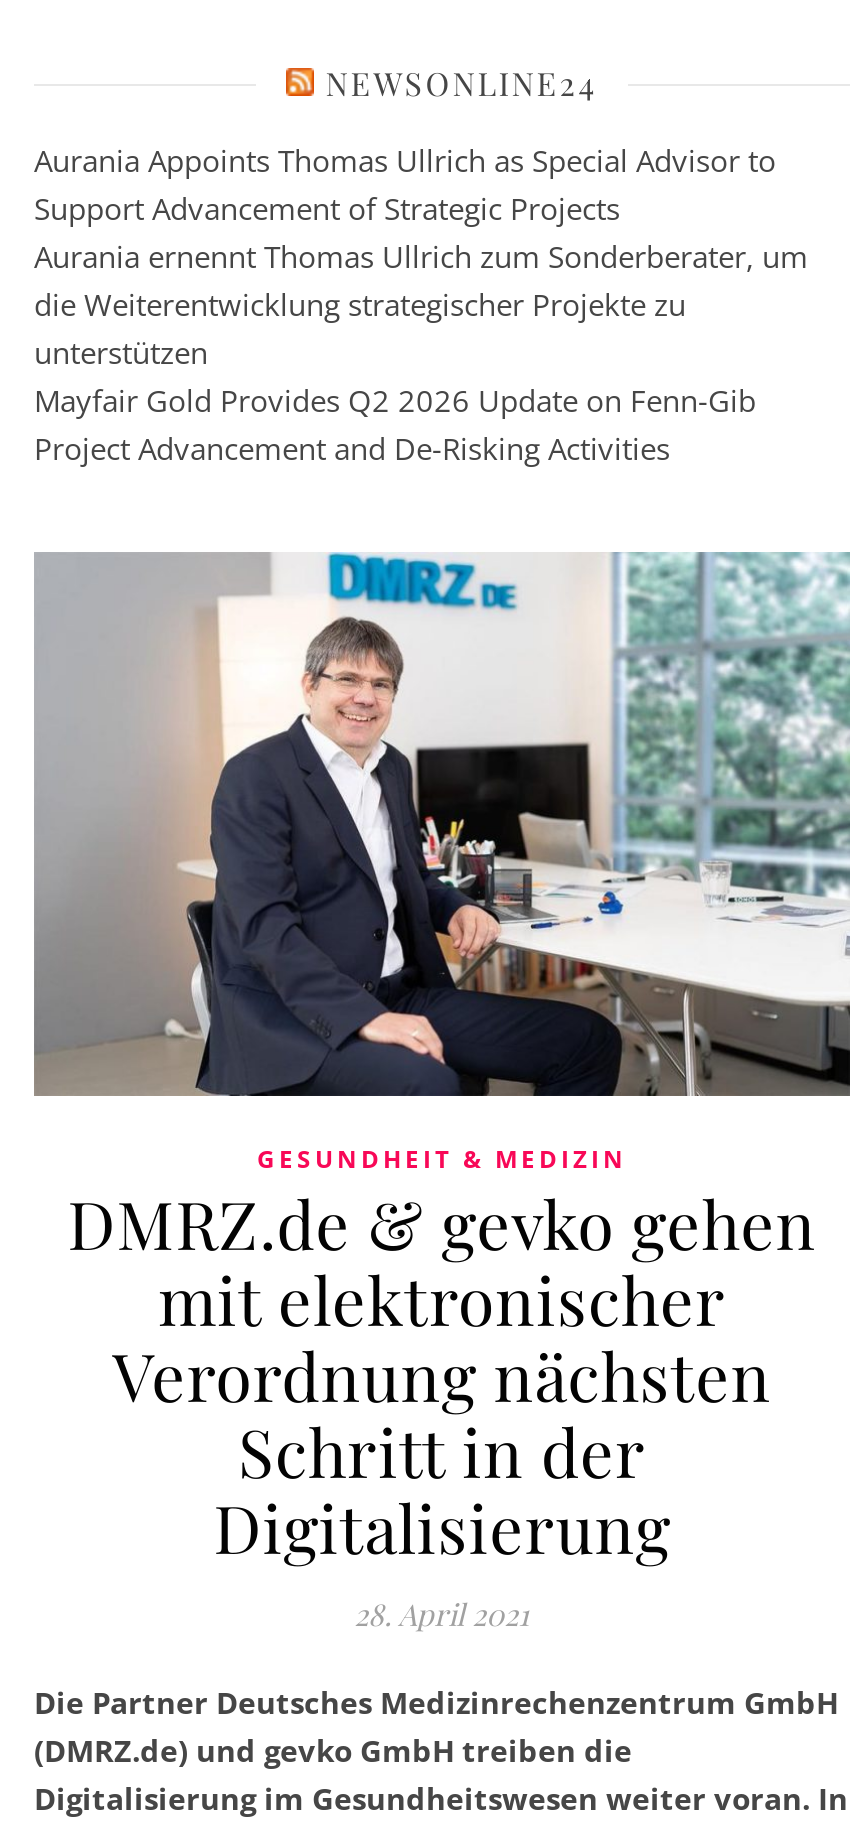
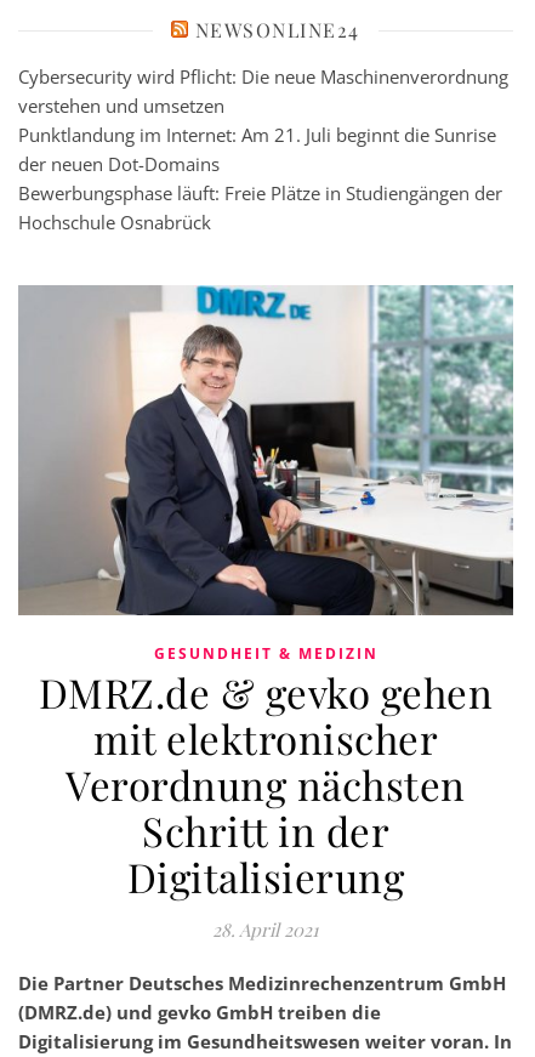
[34,140,808,468] Aurania Appoints Thomas Ullrich as Special Advisor to | Support Advancement of Strategic Projects | Aurania ernennt Thomas Ullrich zum Sonderberater, um | die Weiterentwicklung strategischer Projekte zu | unterstützen | Mayfair Gold Provides Q2 2026 Update on Fenn-Gib | Project Advancement and De-Risking Activities -> [18,64,508,234] Cybersecurity wird Pflicht: Die neue Maschinenverordnung | verstehen und umsetzen | Punktlandung im Internet: Am 21. Juli beginnt die Sunrise | der neuen Dot-Domains | Bewerbungsphase läuft: Freie Plätze in Studiengängen der | Hochschule Osnabrück

